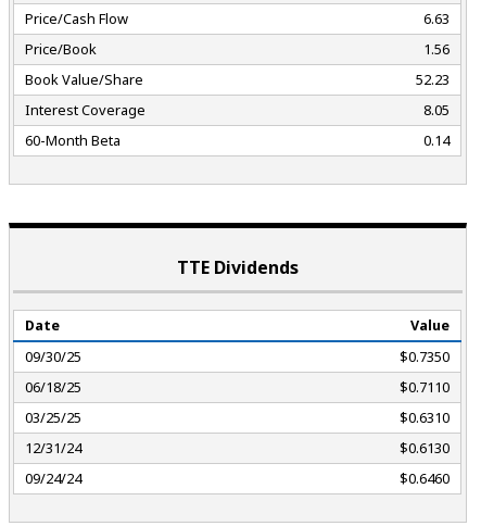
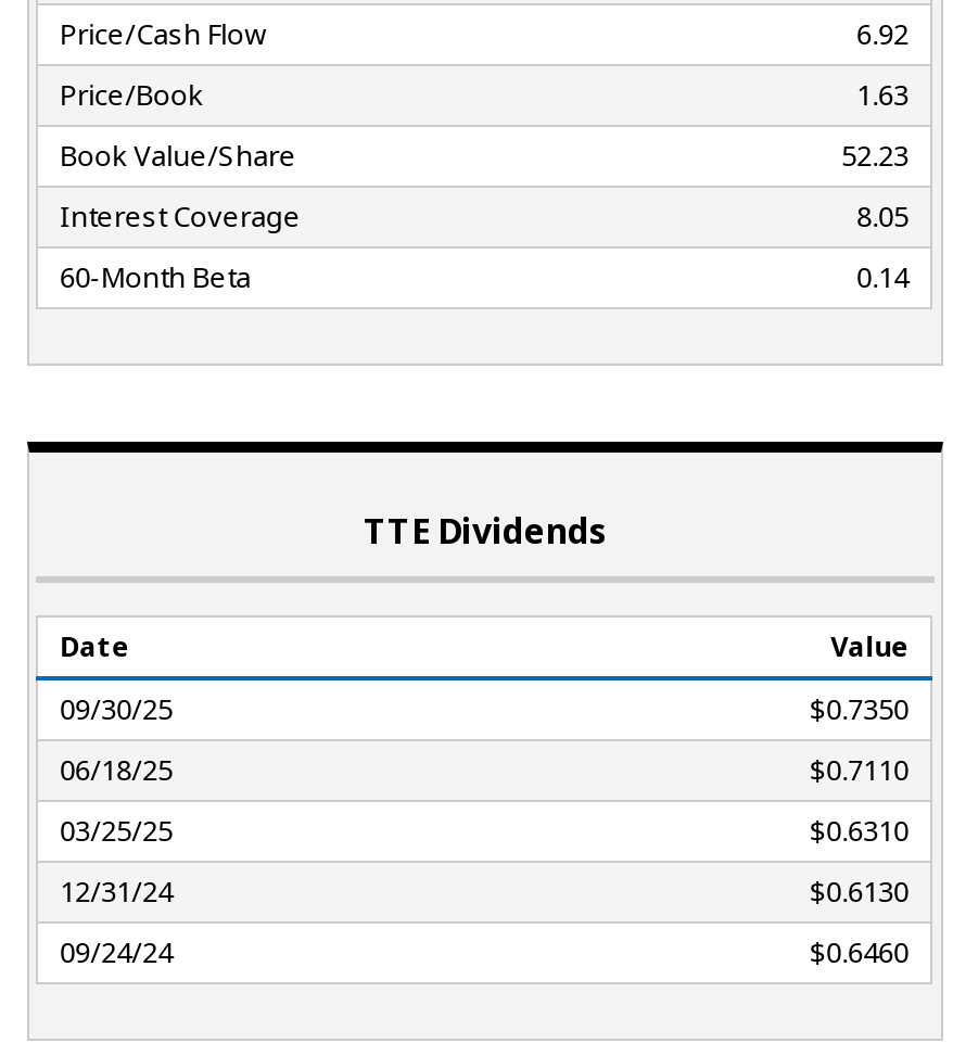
[424,9,450,28] 6.63 -> [857,14,909,53] 6.92
[424,39,450,59] 1.56 -> [857,75,909,114] 1.63

